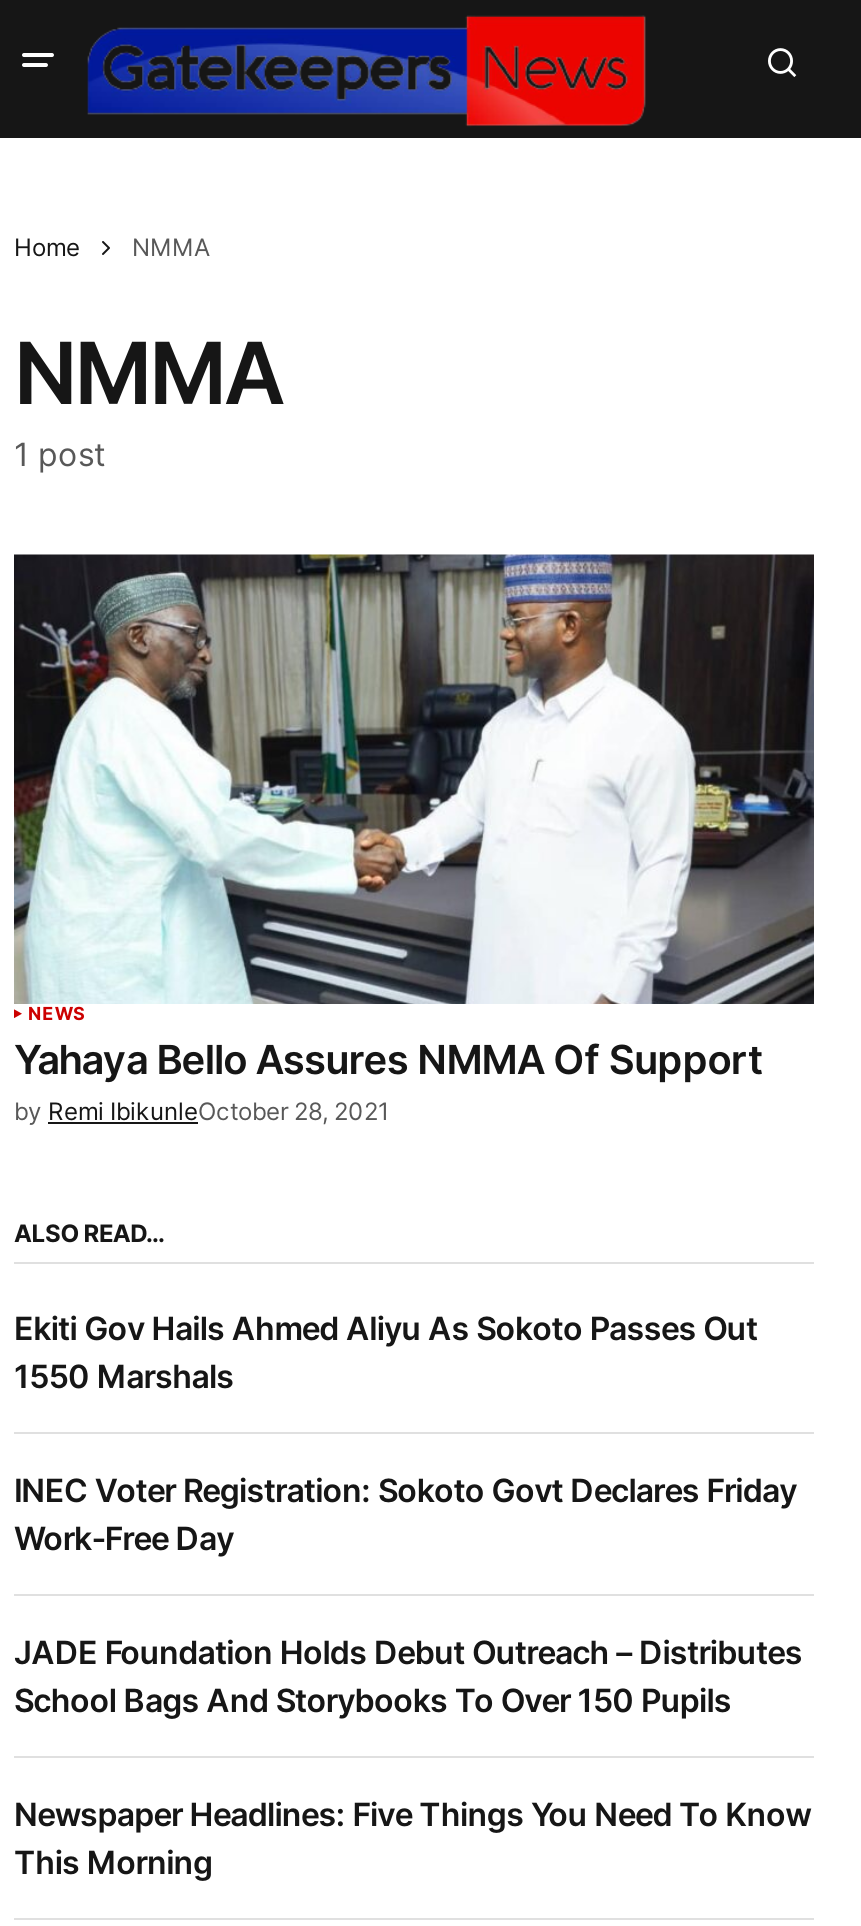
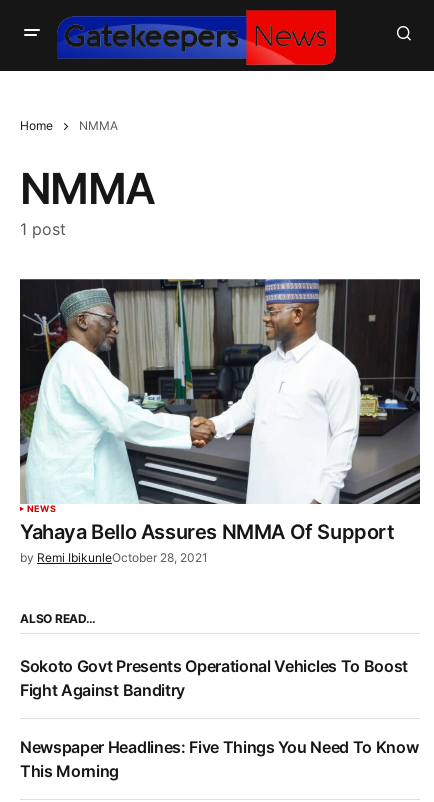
[14,1309,802,1721] Ekiti Gov Hails Ahmed Aliyu As Sokoto Passes Out | 1550 Marshals | INEC Voter Registration: Sokoto Govt Declares Friday | Work-Free Day | JADE Foundation Holds Debut Outreach – Distributes | School Bags And Storybooks To Over 150 Pupils -> [20,656,408,700] Sokoto Govt Presents Operational Vehicles To Boost | Fight Against Banditry

